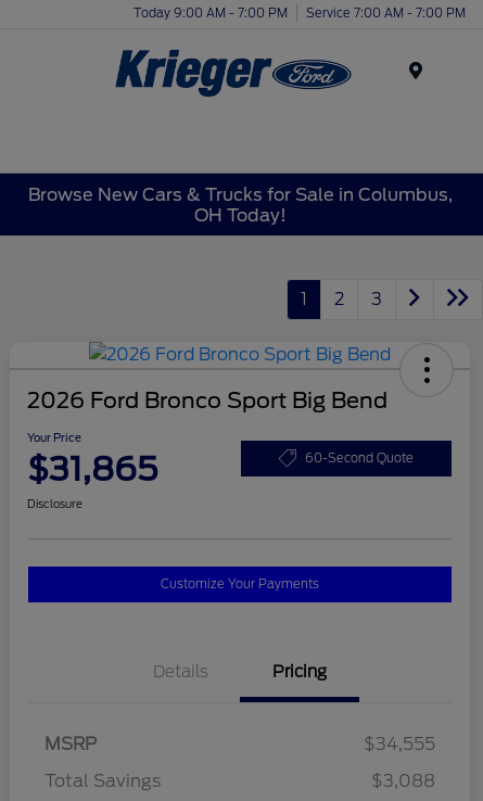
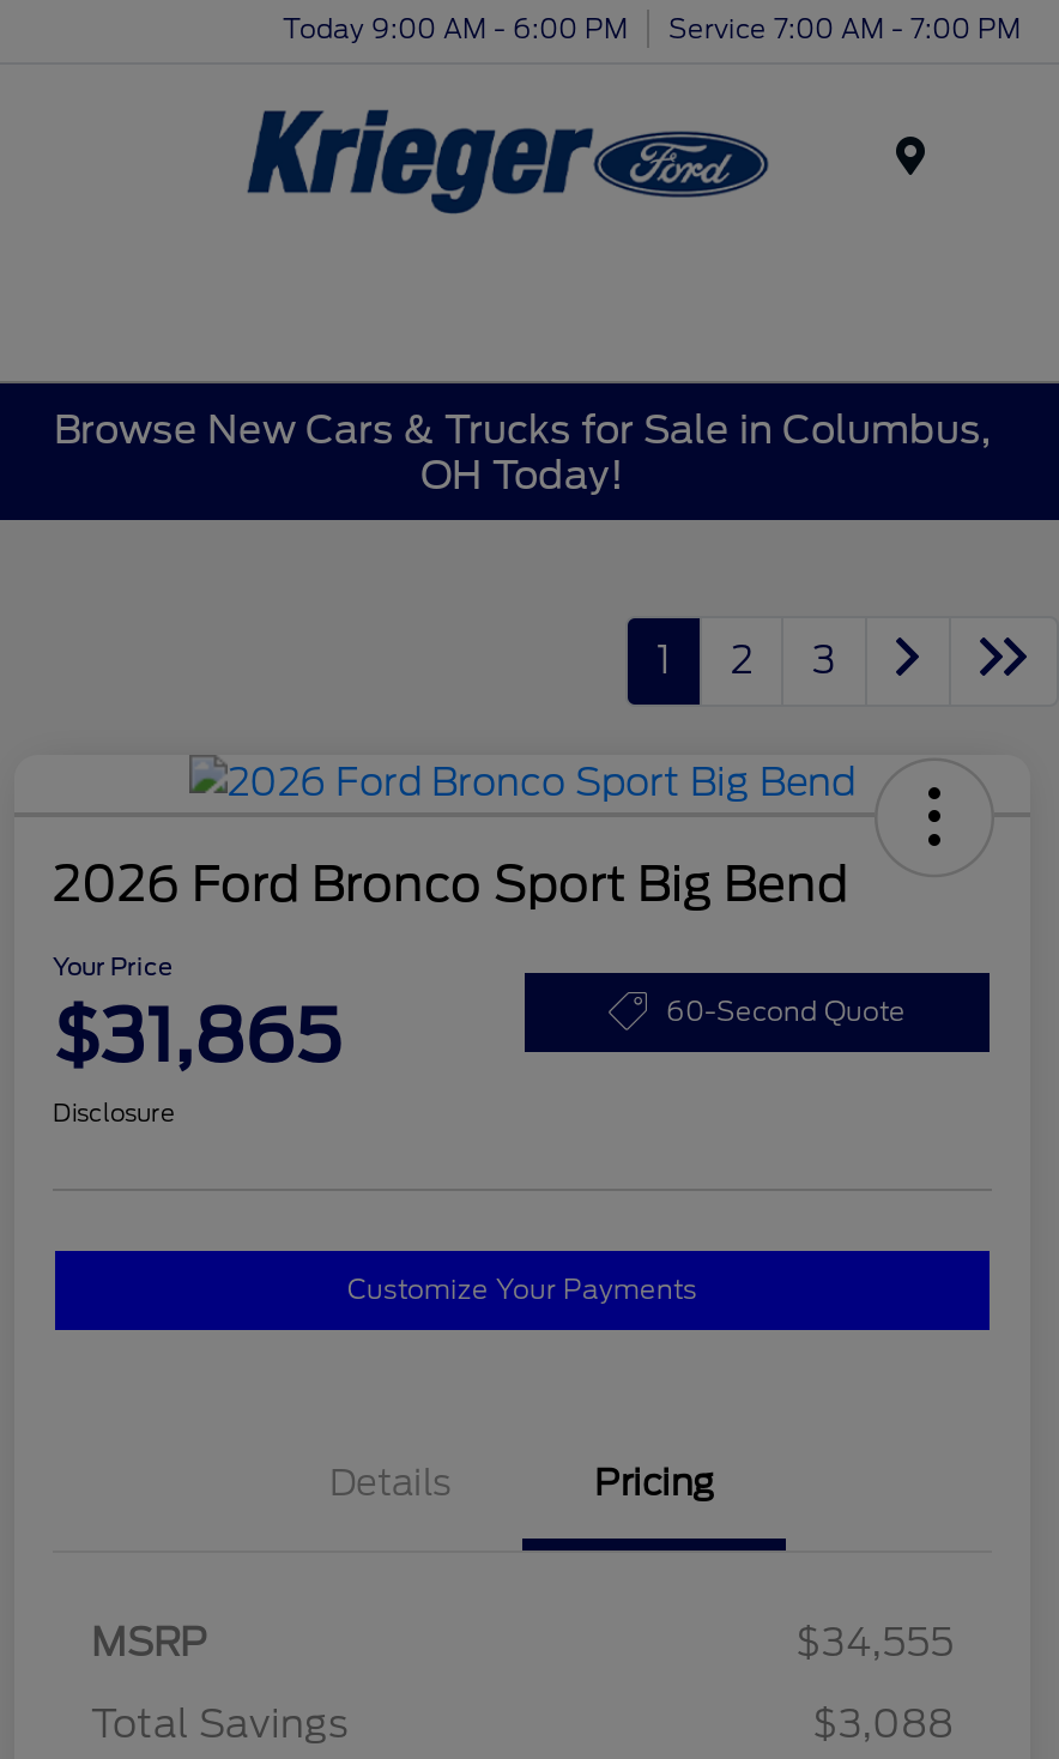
[134,5,466,20] Today 9:00 AM - 7:00 PM Service 7:00 AM - 7:00 PM -> [283,11,1021,44] Today 9:00 AM - 6:00 PM Service 7:00 AM - 7:00 PM

